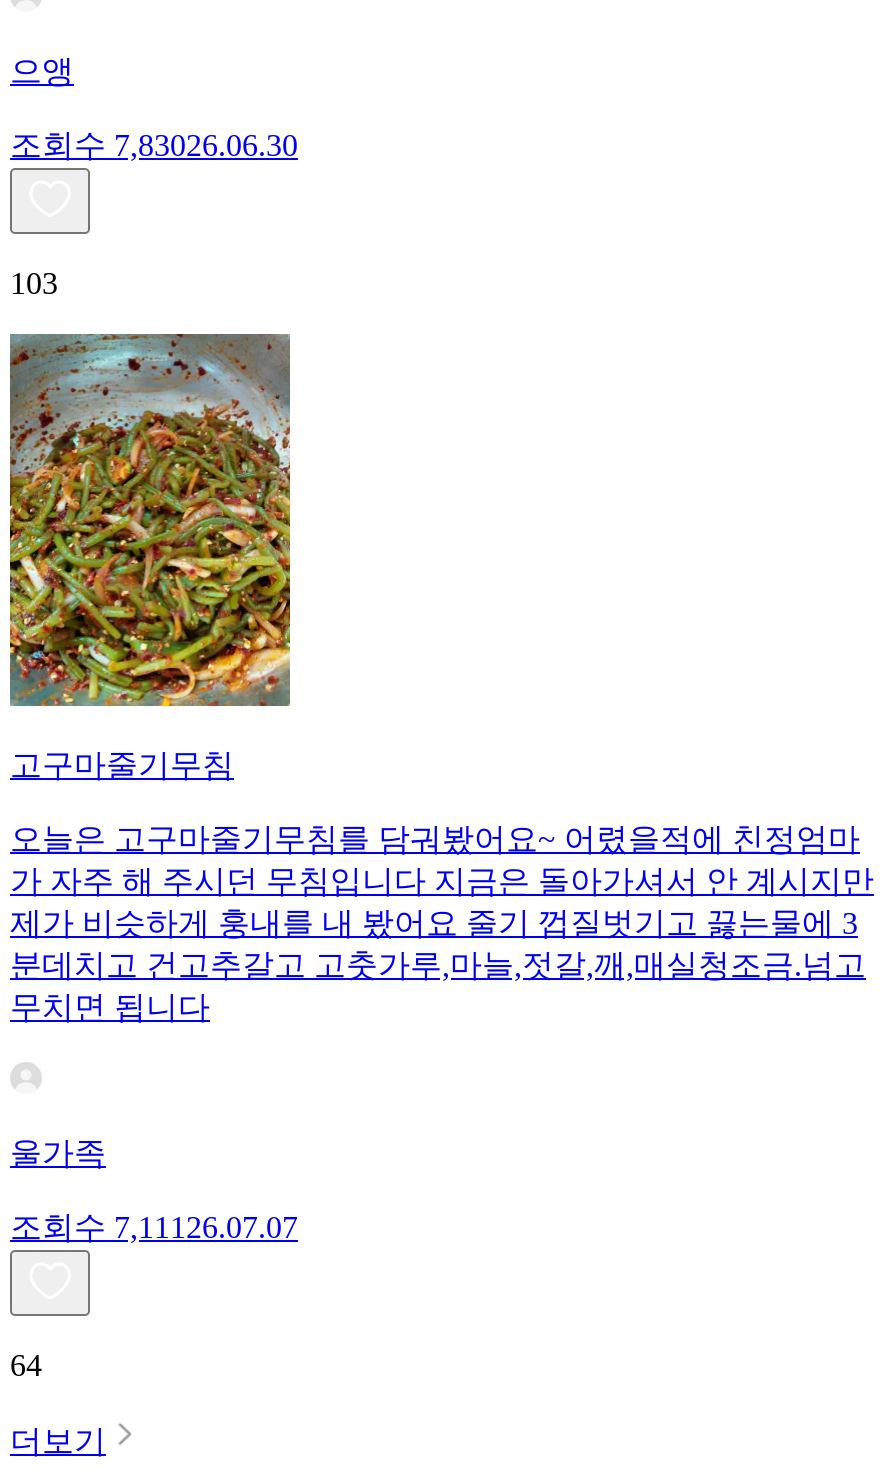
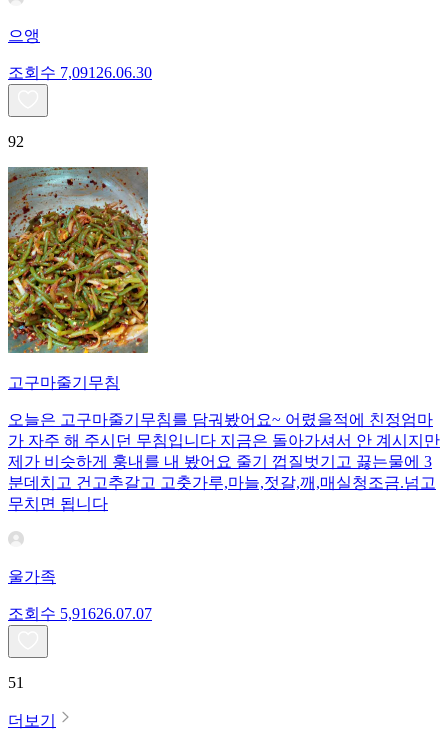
[10,127,298,161] 조회수 7,83026.06.30 -> [8,64,152,81] 조회수 7,09126.06.30
[10,265,58,299] 103 -> [8,133,24,150] 92
[10,1209,298,1243] 조회수 7,111 26.07.07 -> [8,605,152,622] 조회수 5,916 26.07.07
[10,1347,42,1381] 64 -> [8,674,24,691] 51

